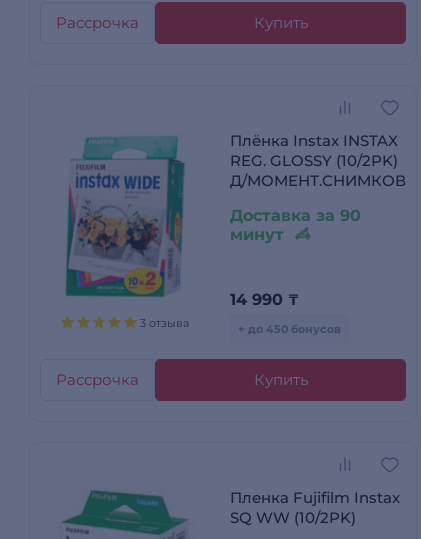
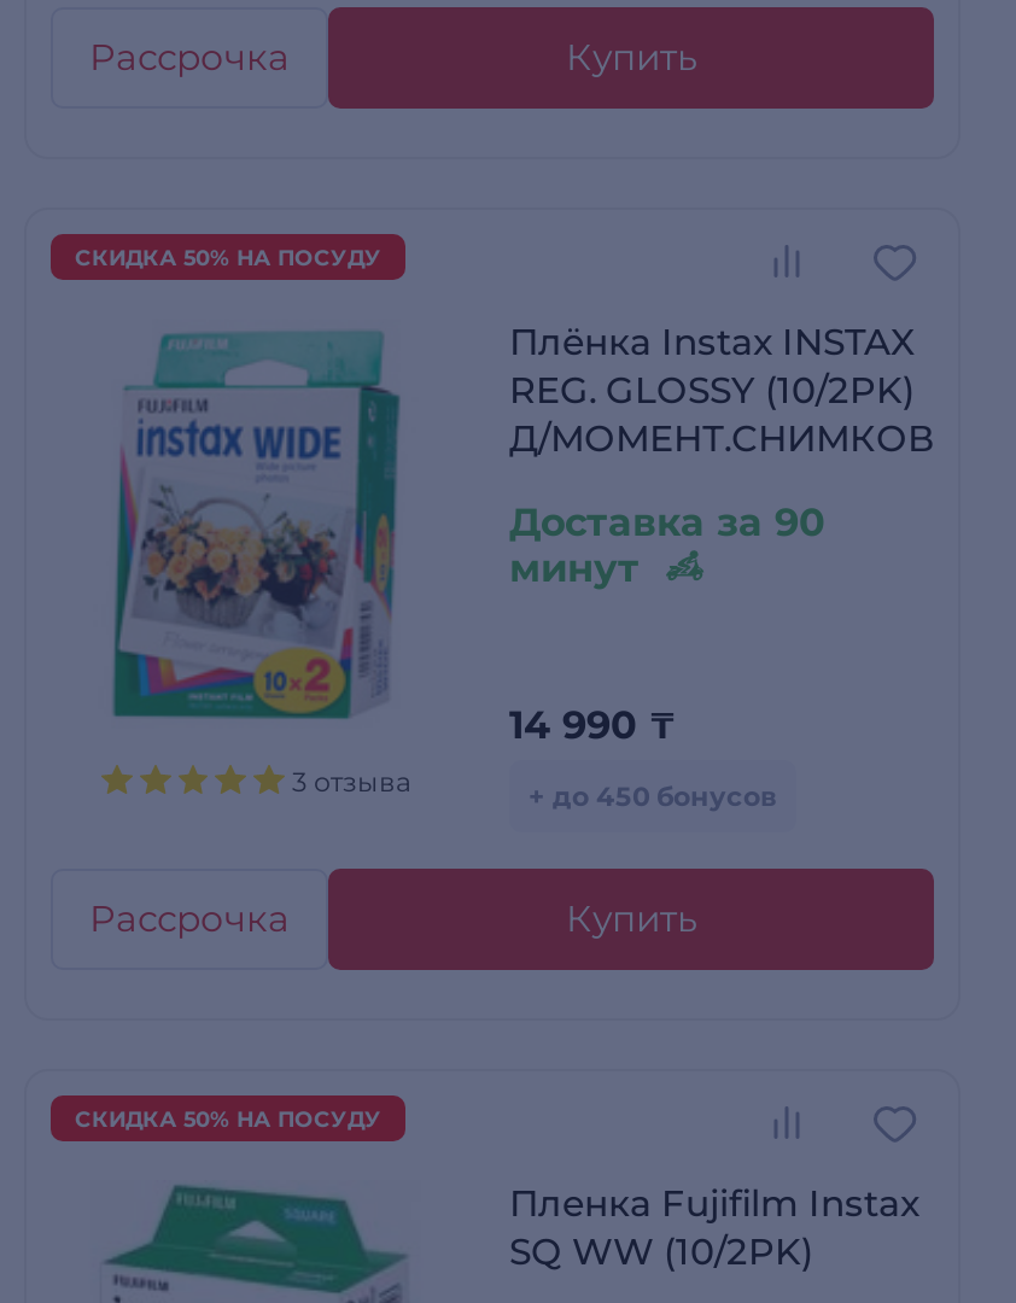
none -> [75,244,381,271] СКИДКА 50% НА ПОСУДУ
none -> [75,1106,381,1132] СКИДКА 50% НА ПОСУДУ

